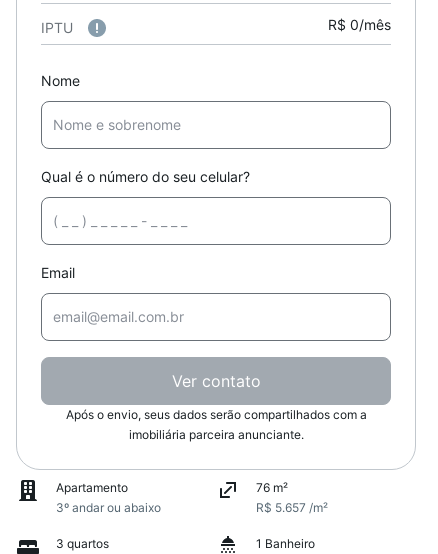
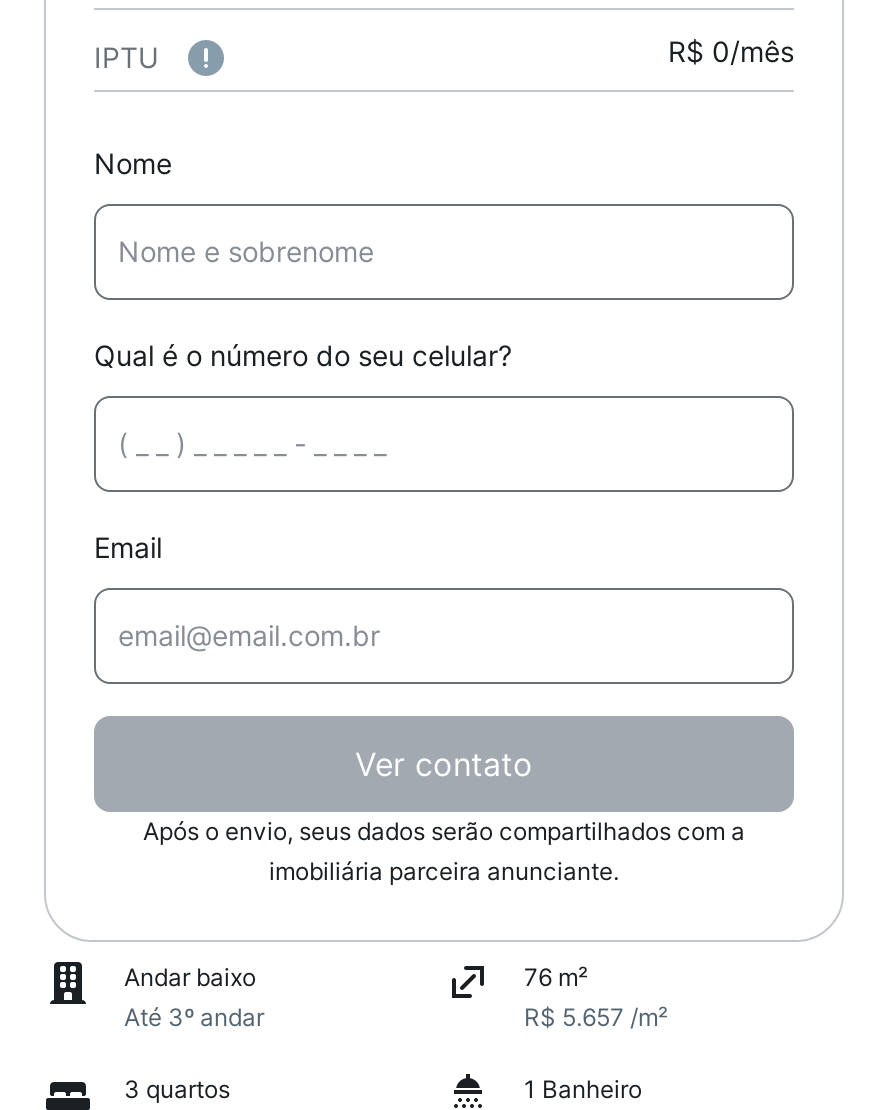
[56,480,161,515] Apartamento | 3º andar ou abaixo -> [124,962,264,1032] Andar baixo | Até 3º andar

